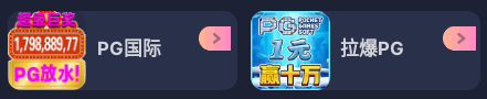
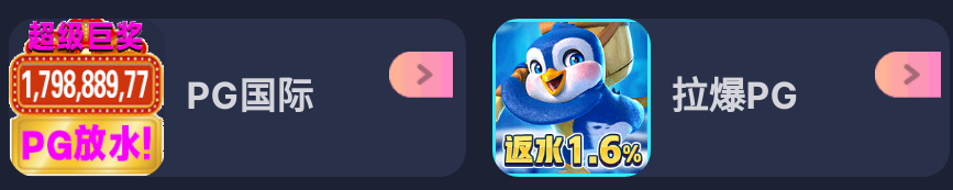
[251,11,330,89] [image] -> [495,19,649,175] [image]

